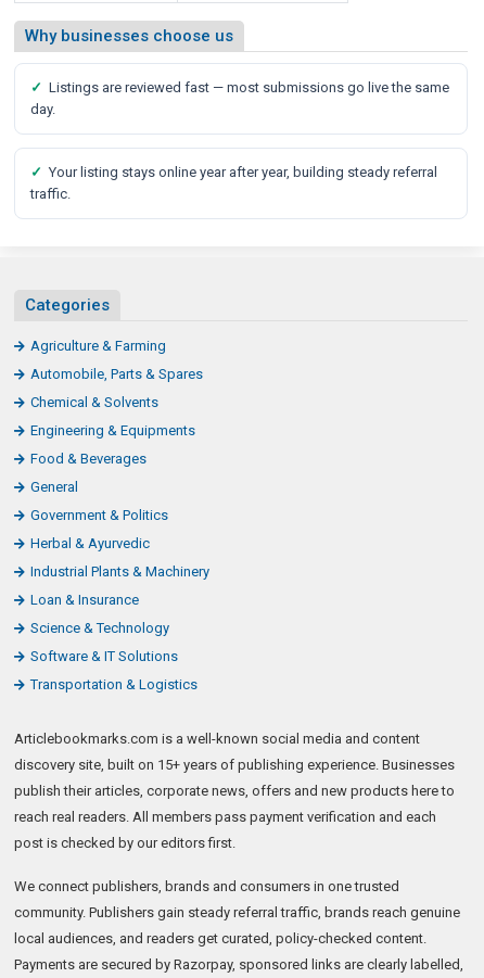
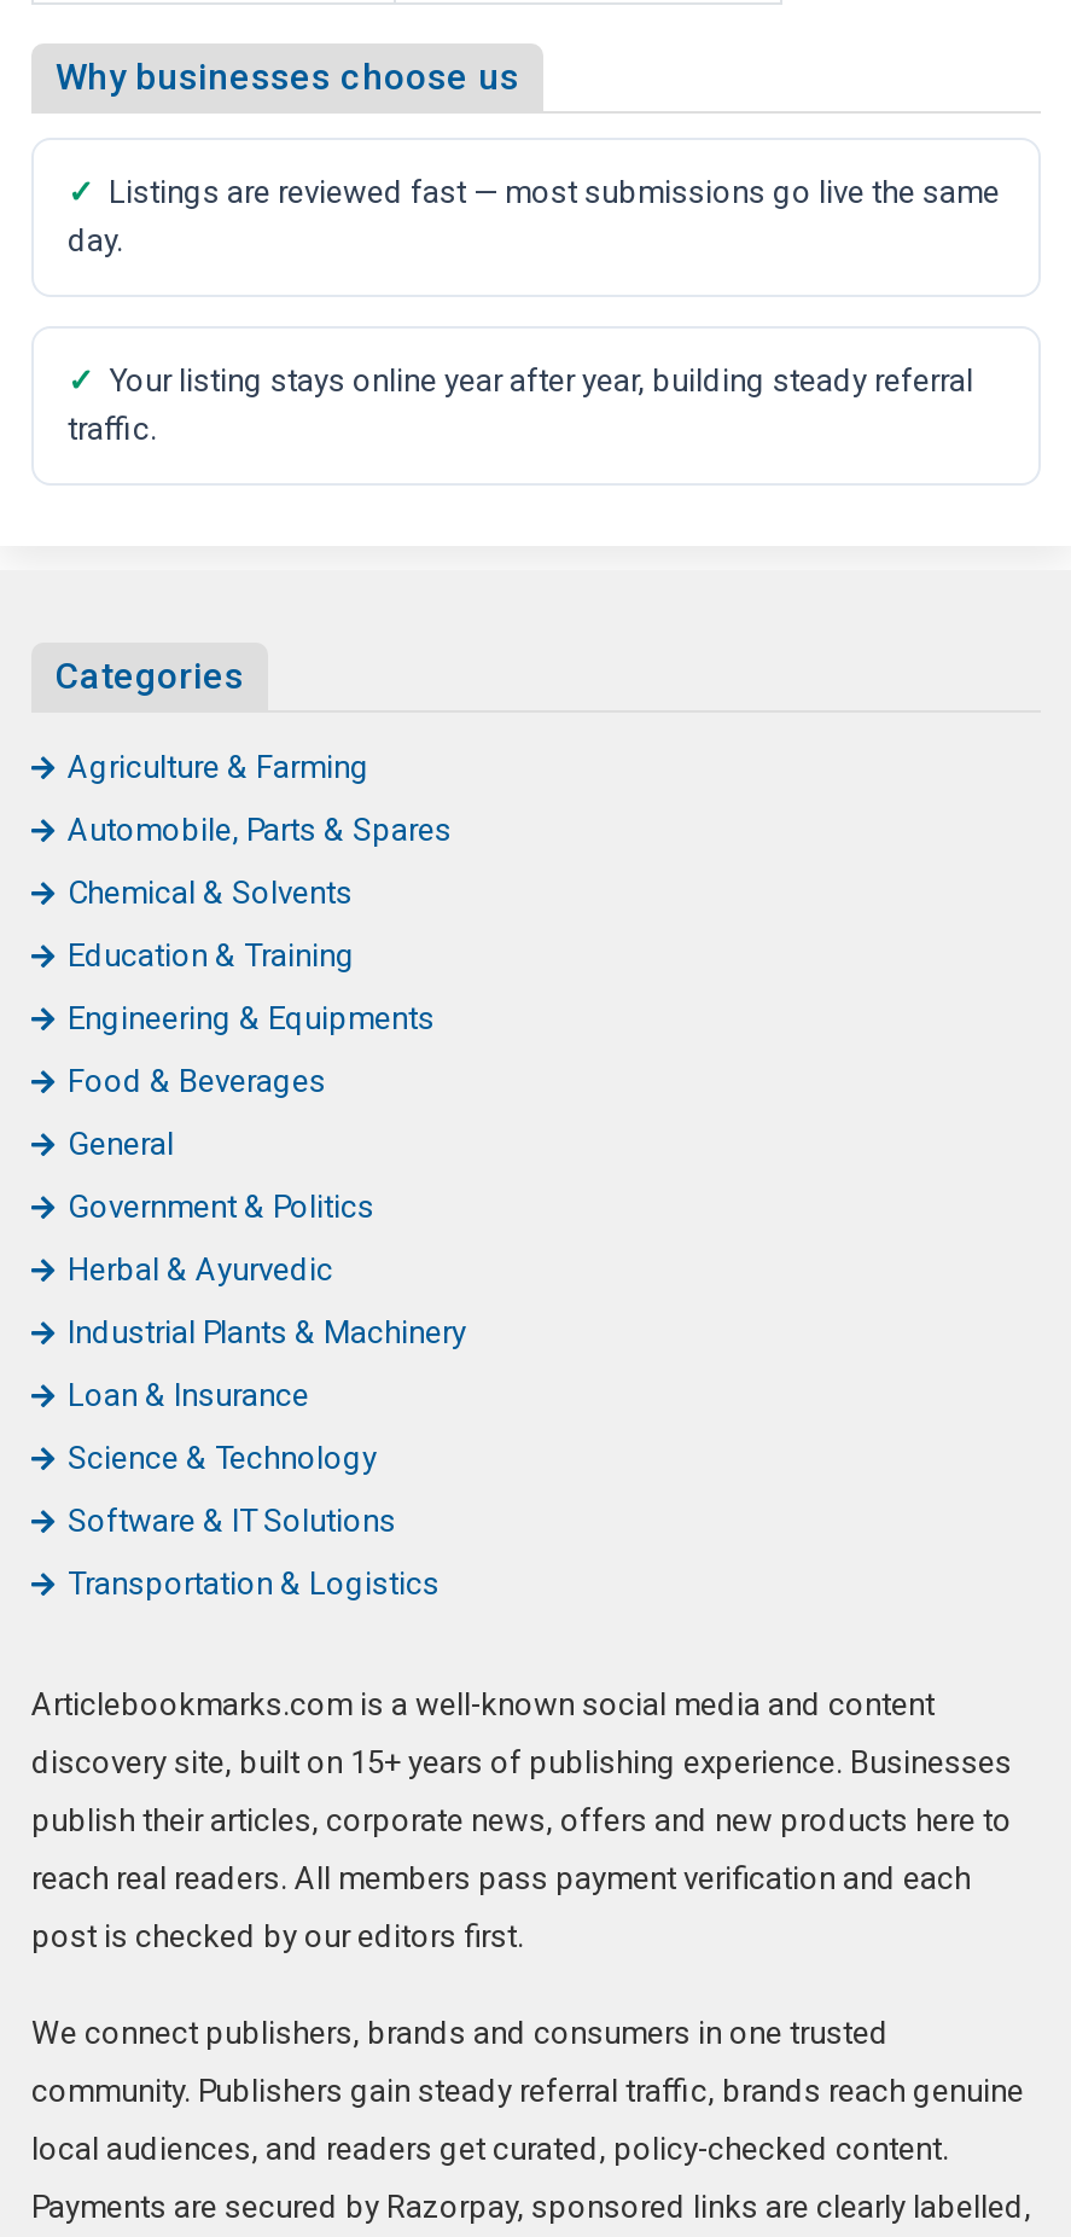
none -> [68,937,355,973] Education & Training

